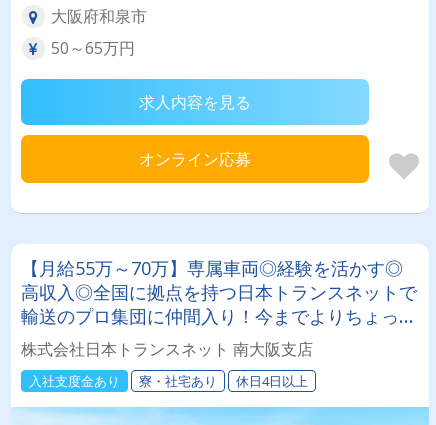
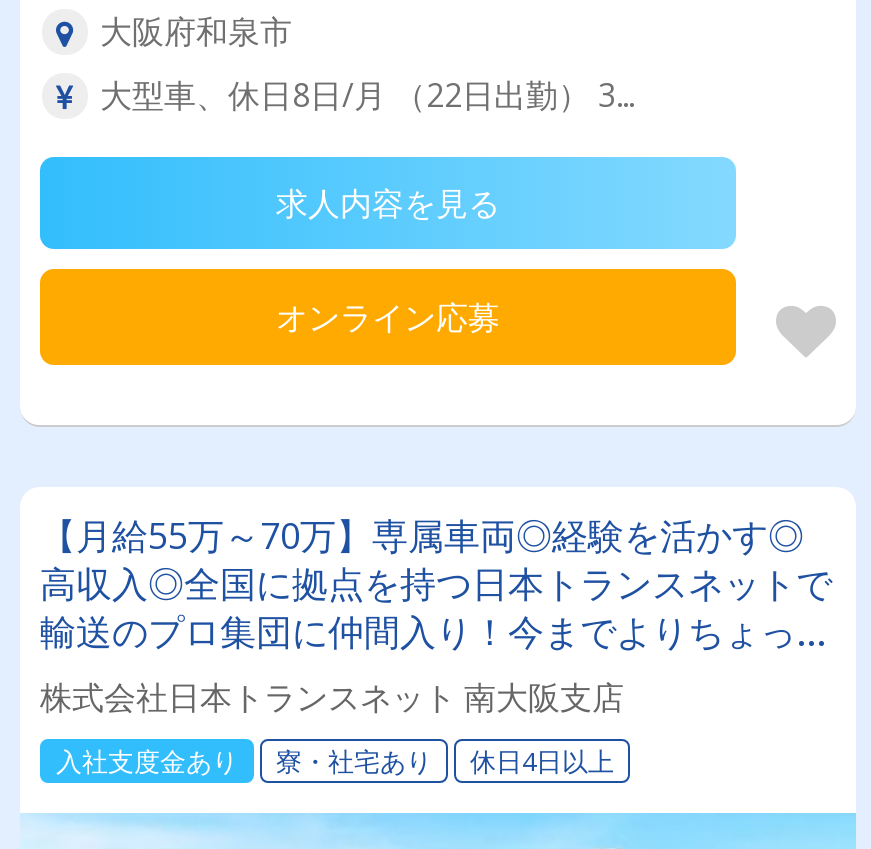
[51,37,135,59] 50～65万円 -> [100,74,634,118] 大型車、休日8日/月 （22日出勤） 3...

